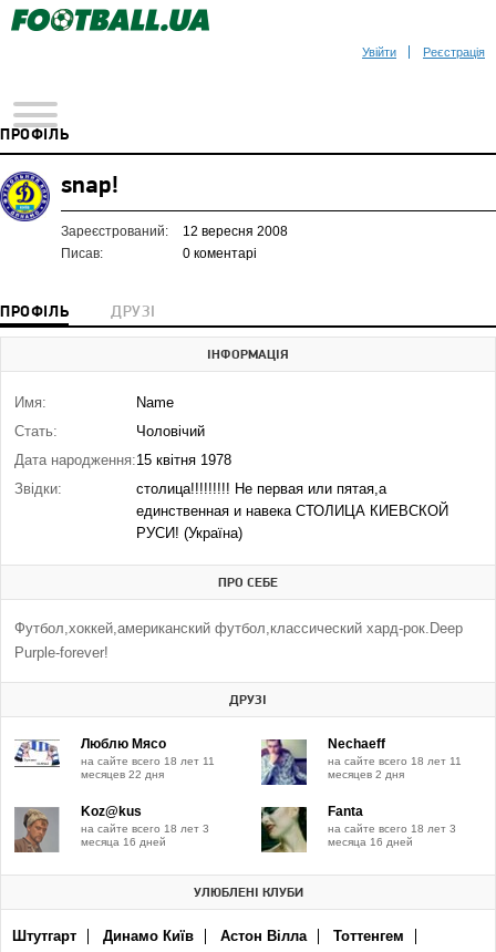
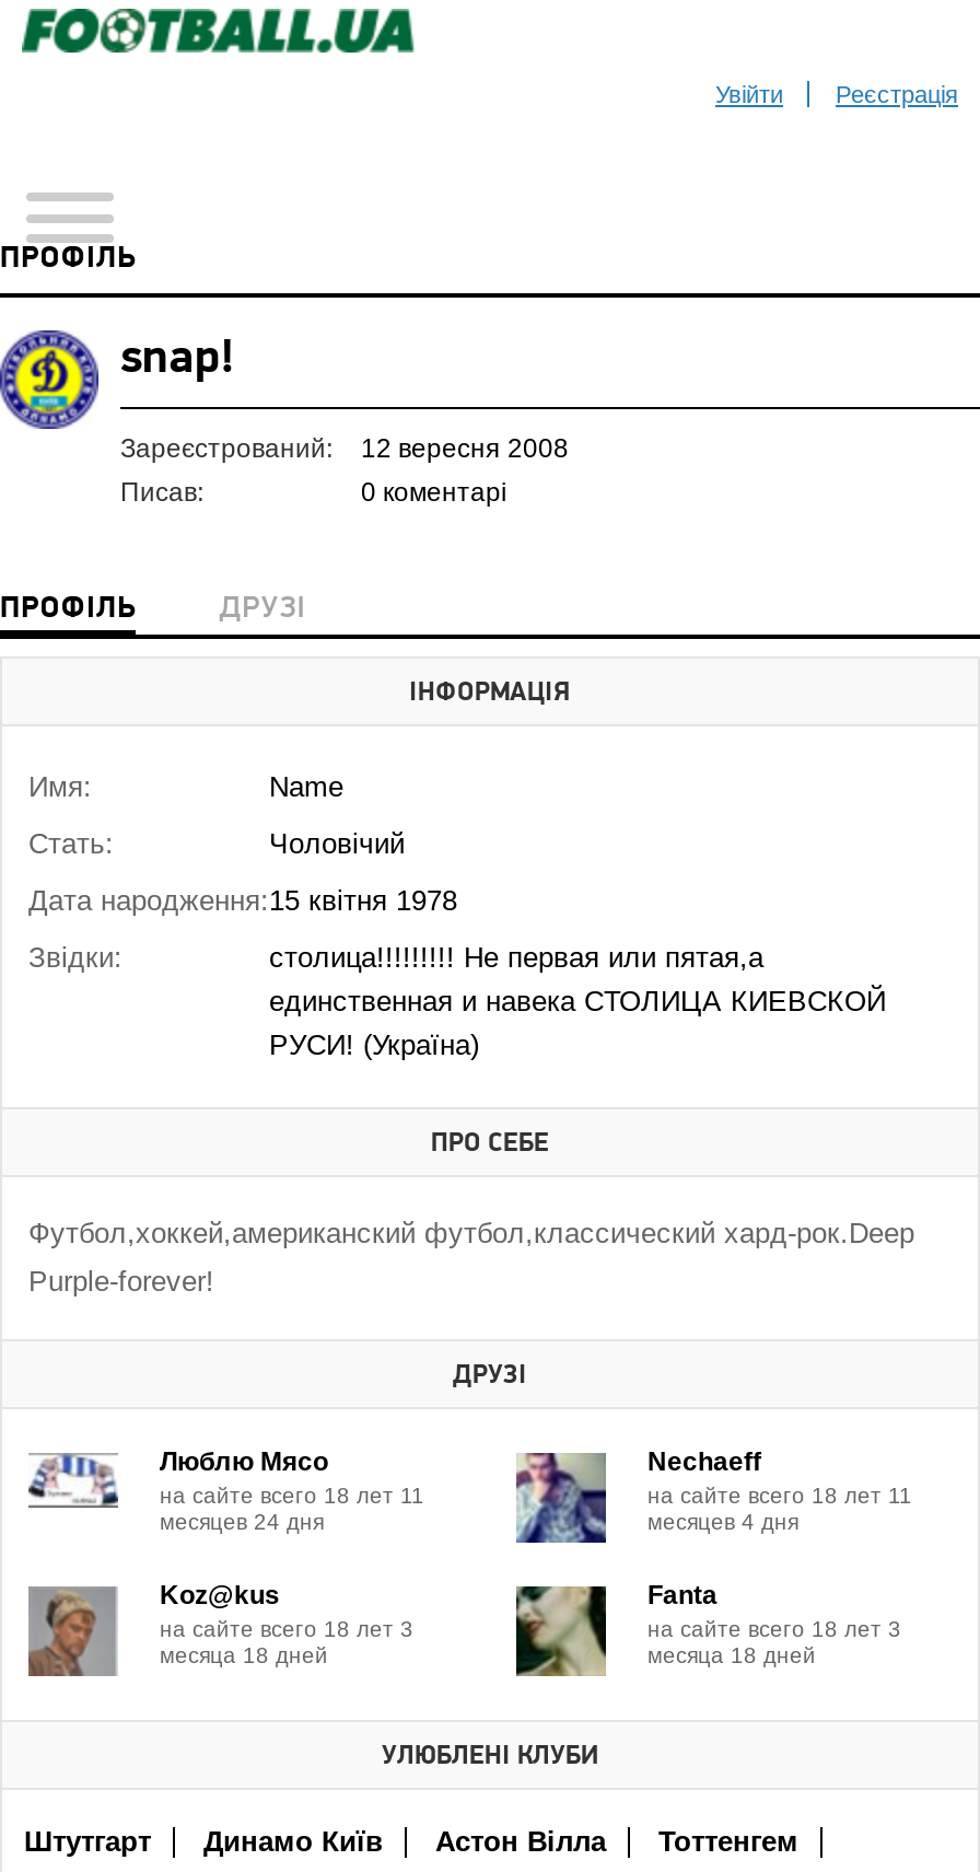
[81,768,164,780] месяцев 22 дня -> [160,1510,324,1534] месяцев 24 дня
[328,768,404,780] месяцев 2 дня -> [647,1510,798,1534] месяцев 4 дня
[81,836,166,848] месяца 16 дней -> [160,1643,328,1667] месяца 18 дней
[328,836,413,848] месяца 16 дней -> [647,1643,816,1667] месяца 18 дней

